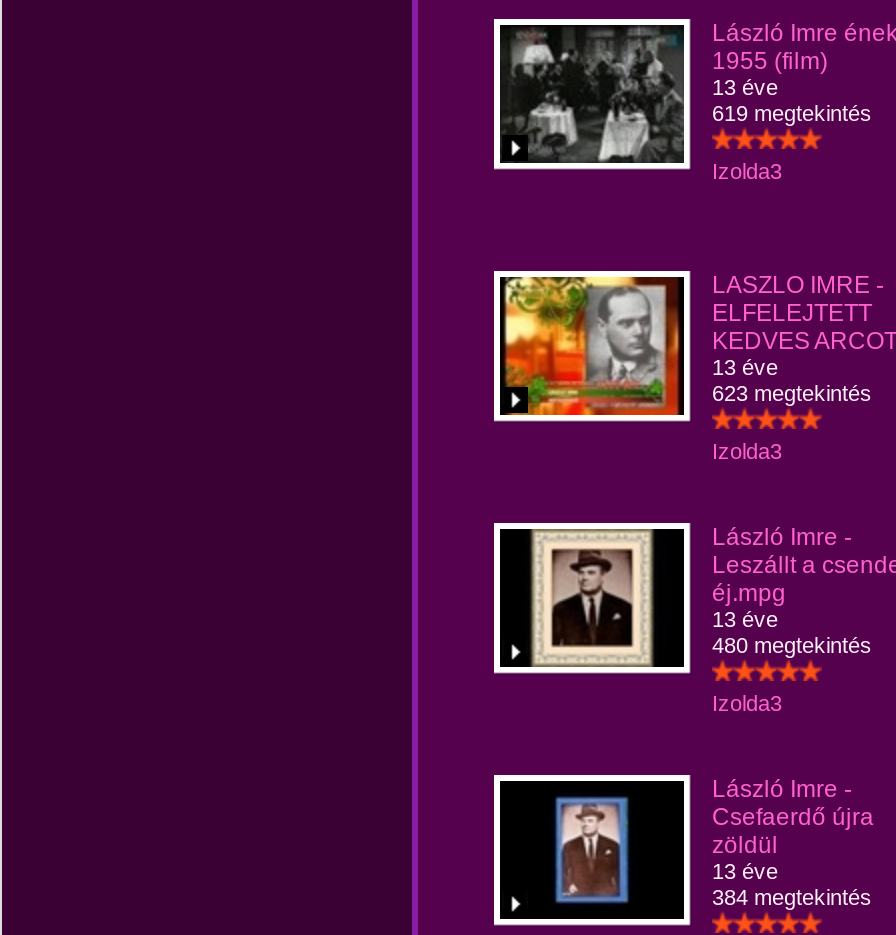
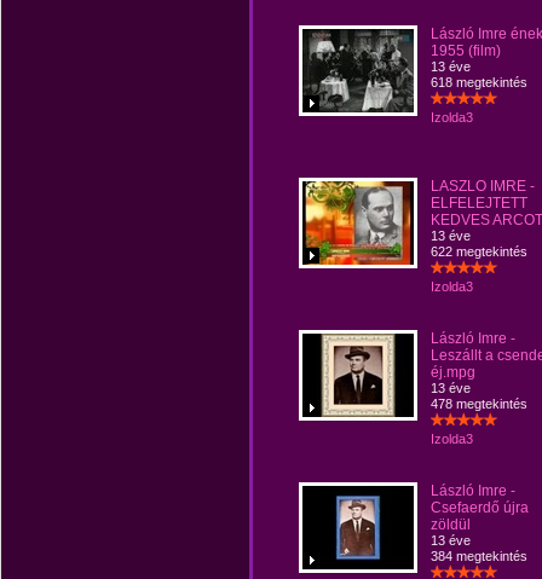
[712,101,872,125] 619 megtekintés -> [431,75,527,89] 618 megtekintés
[712,381,872,405] 623 megtekintés -> [431,244,527,259] 622 megtekintés
[712,633,872,657] 480 megtekintés -> [431,396,527,411] 478 megtekintés

